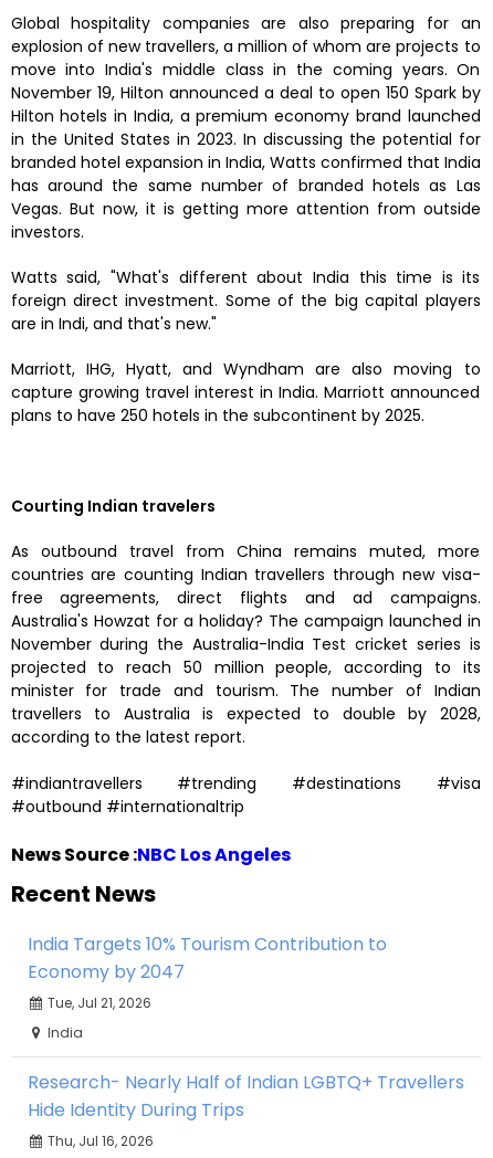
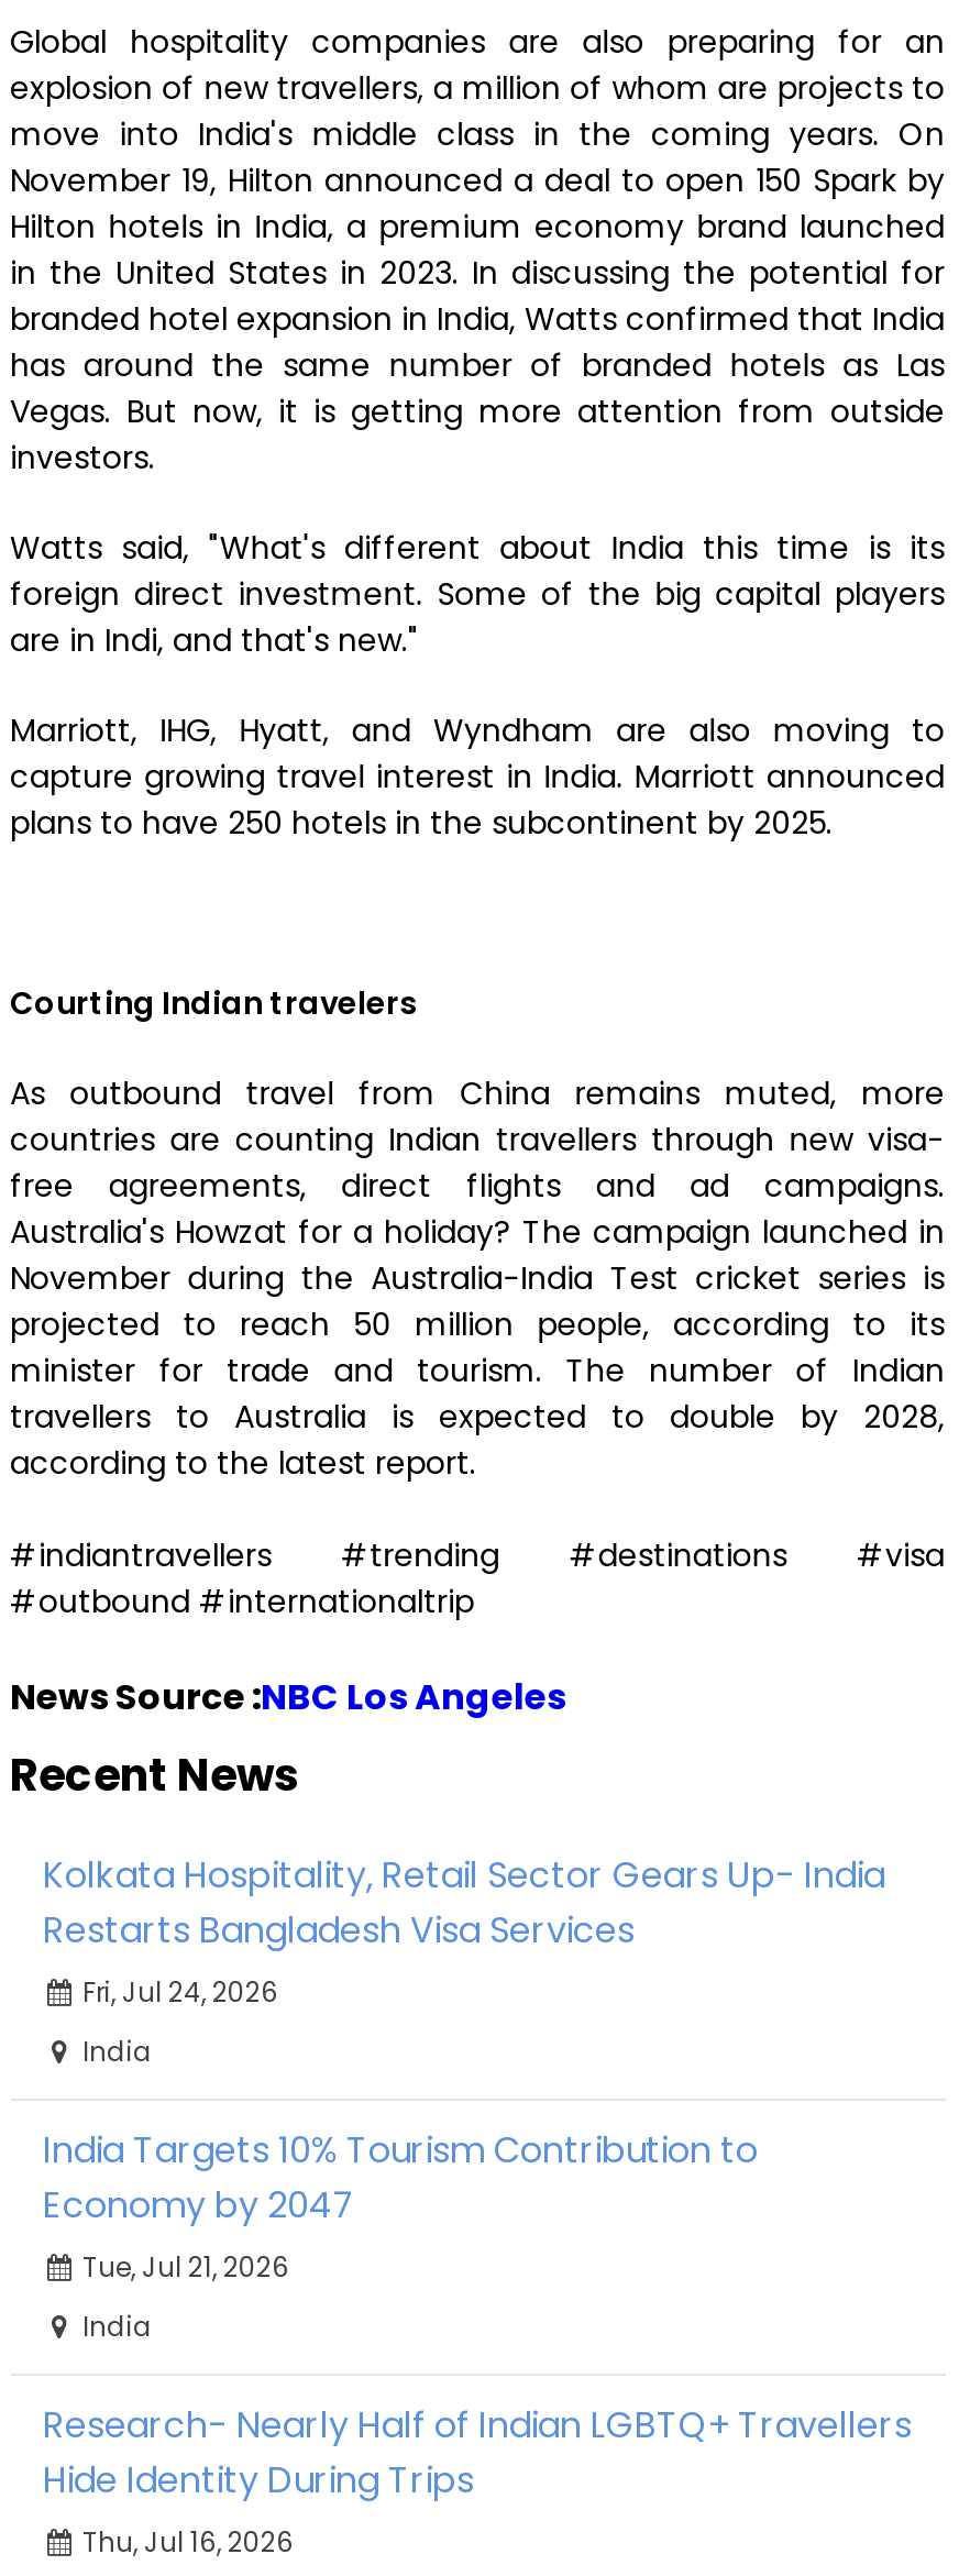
none -> [43,1850,885,2070] Kolkata Hospitality, Retail Sector Gears Up- India | Restarts Bangladesh Visa Services | Fri, Jul 24, 2026 | India

